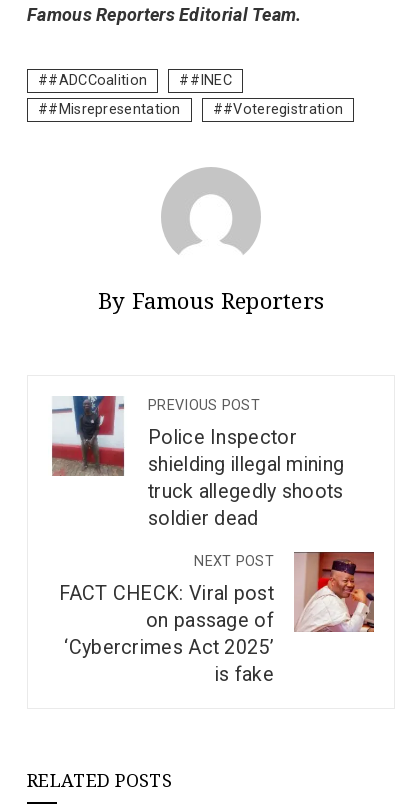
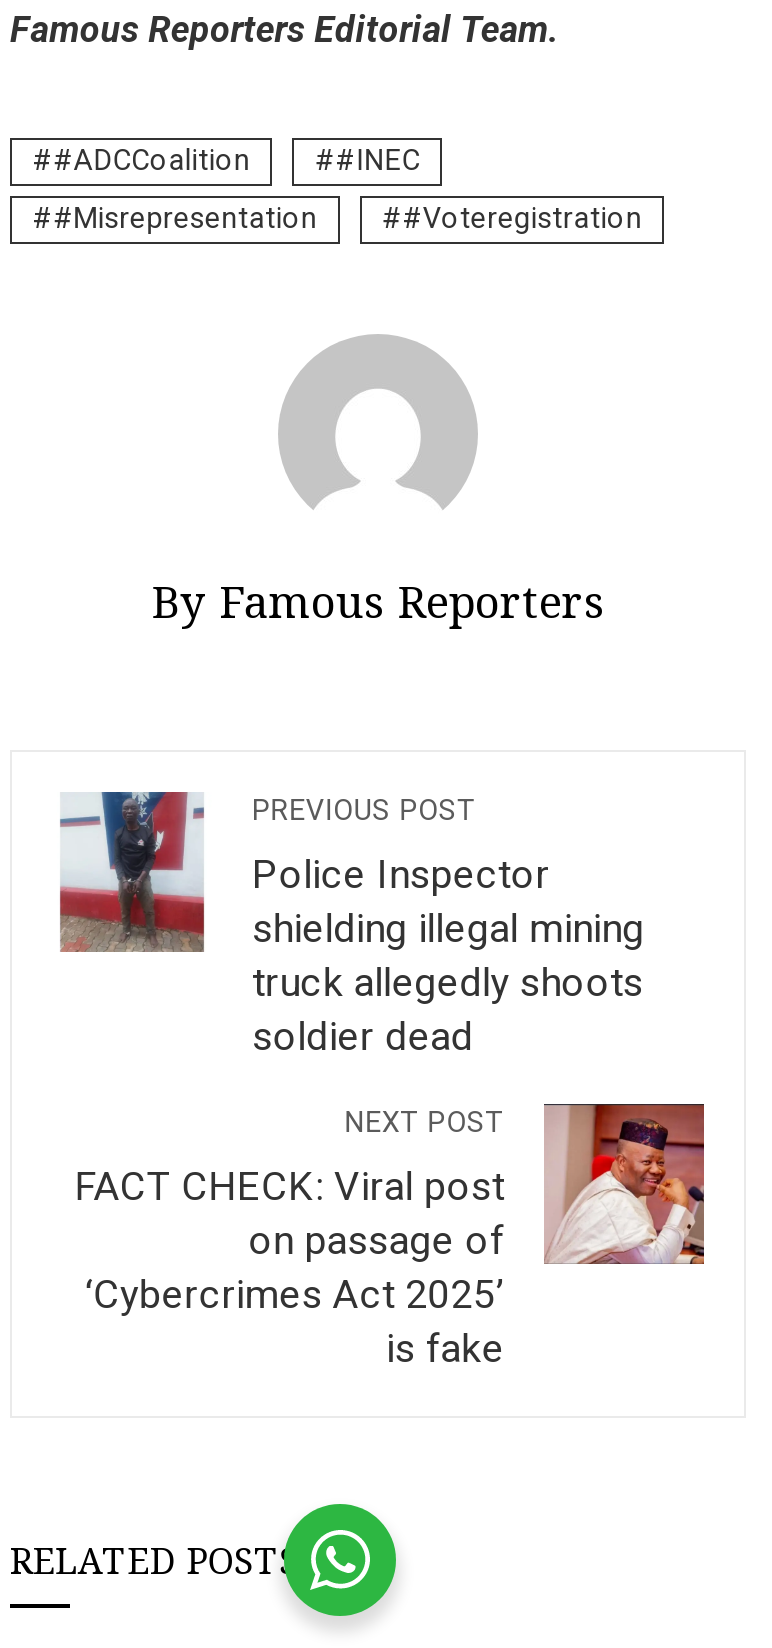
none -> [288,1502,400,1628] [image]

